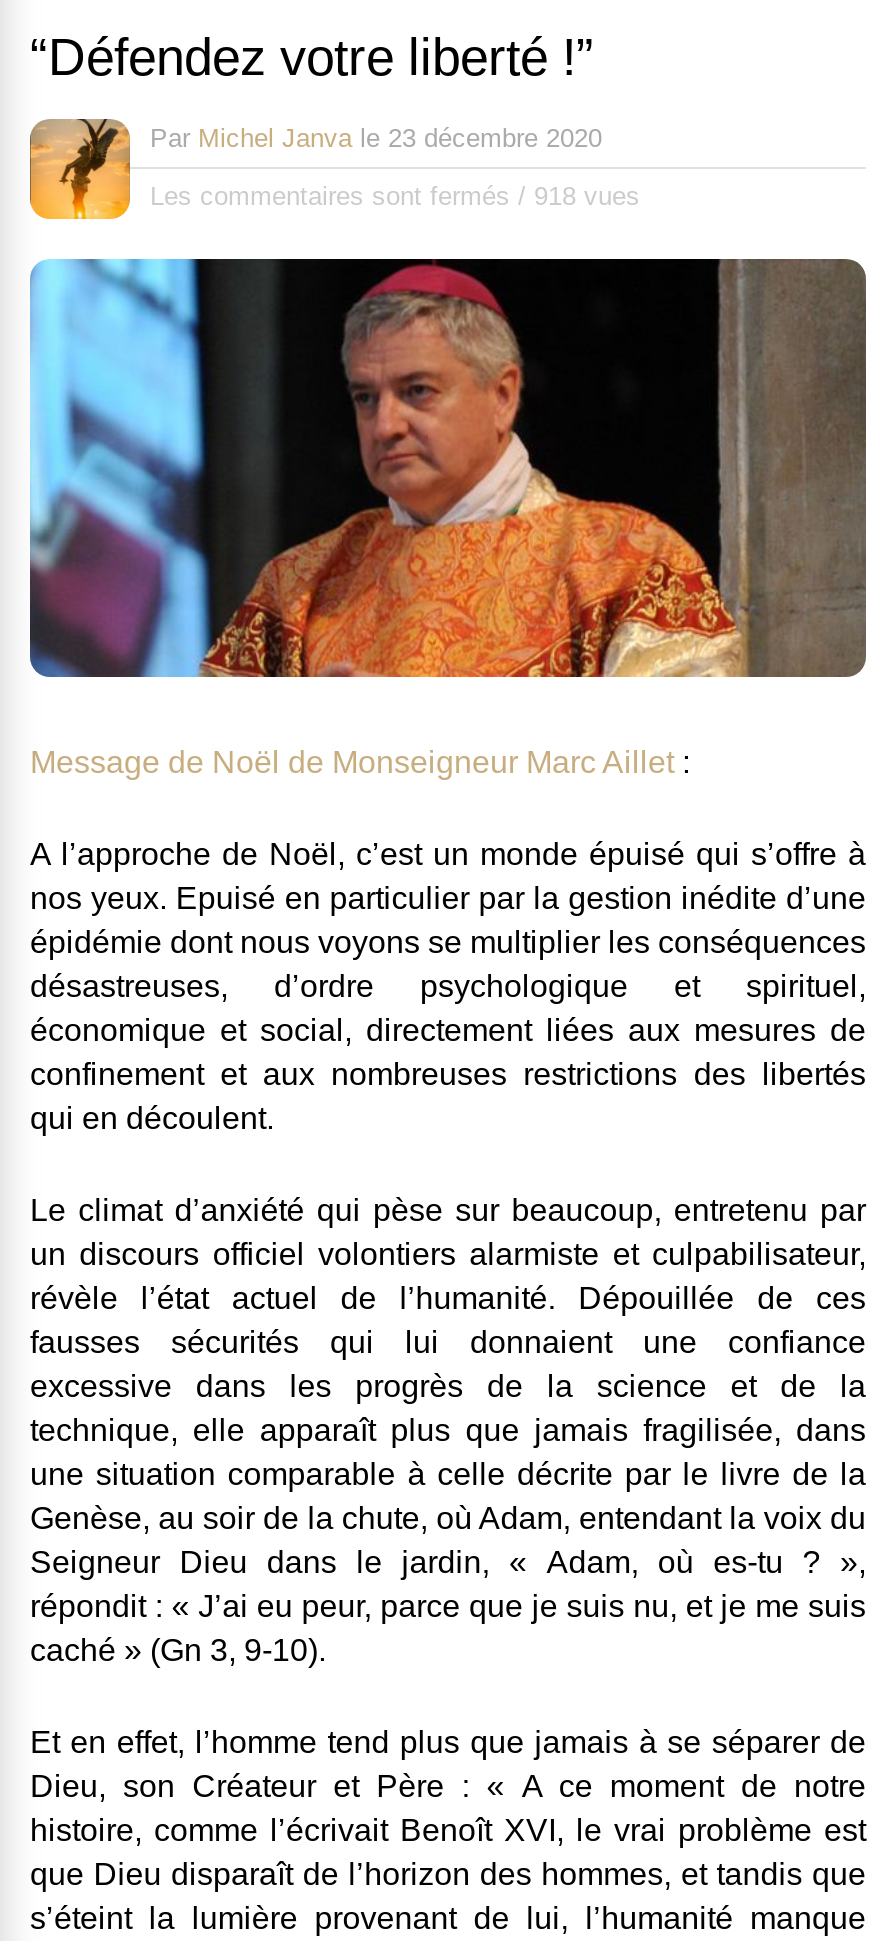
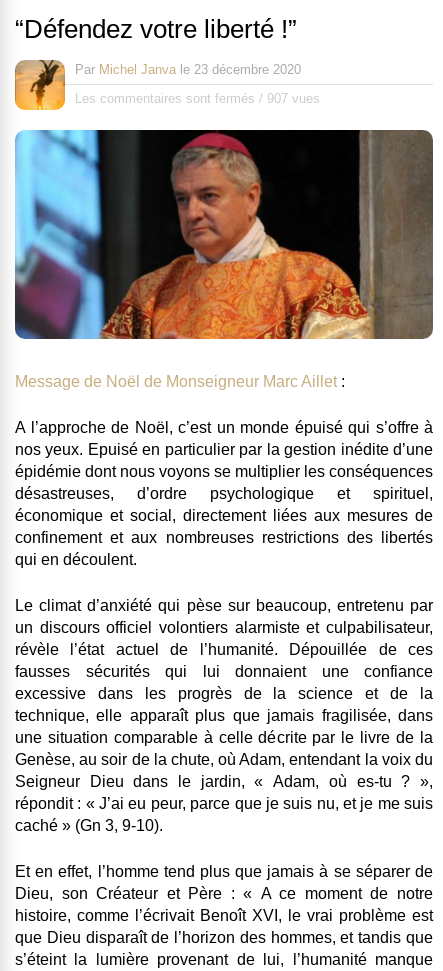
[150,181,640,211] Les commentaires sont fermés / 918 vues -> [75,91,320,106] Les commentaires sont fermés / 907 vues

